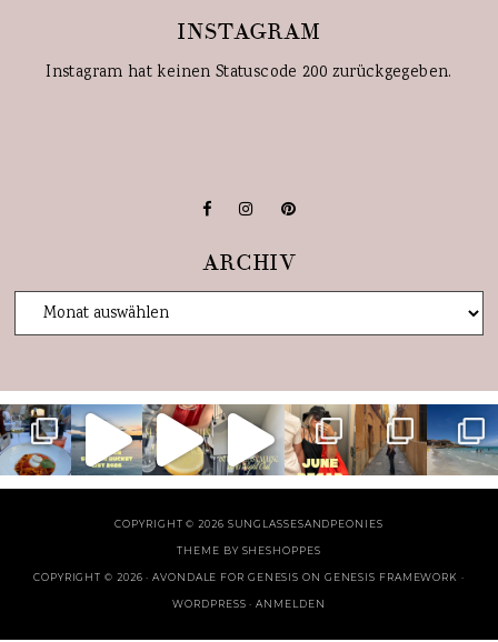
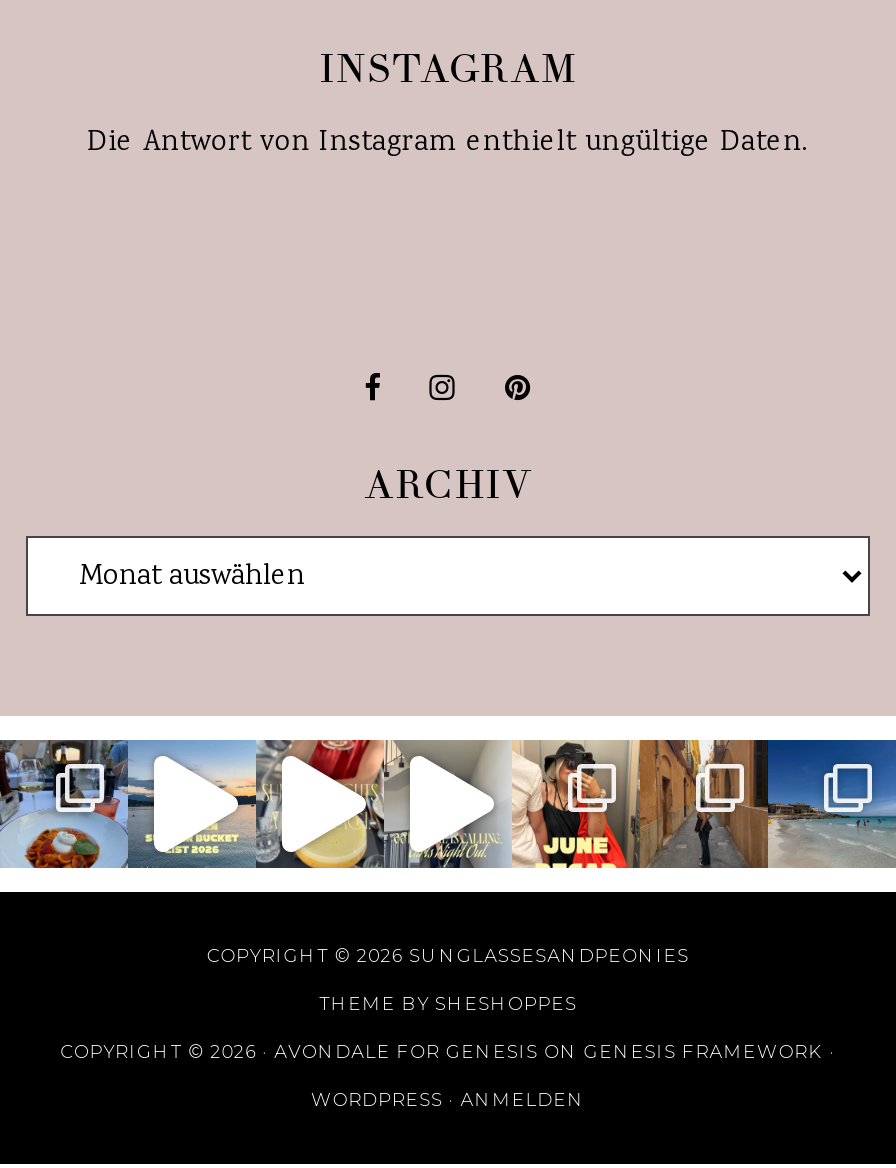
[46,61,452,84] Instagram hat keinen Statuscode 200 zurückgegeben. -> [87,122,809,164] Die Antwort von Instagram enthielt ungültige Daten.

